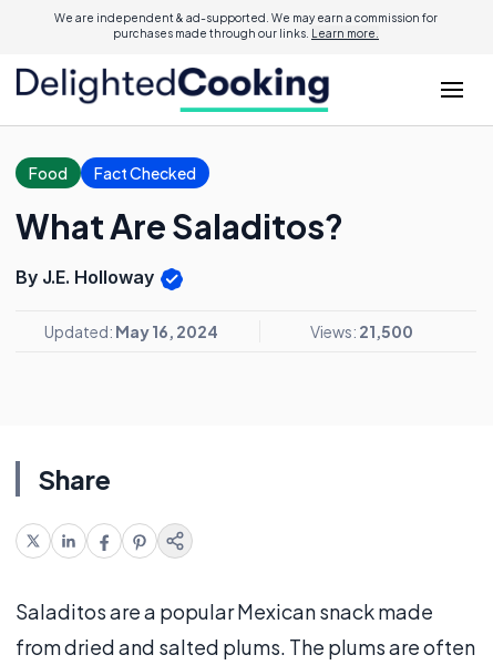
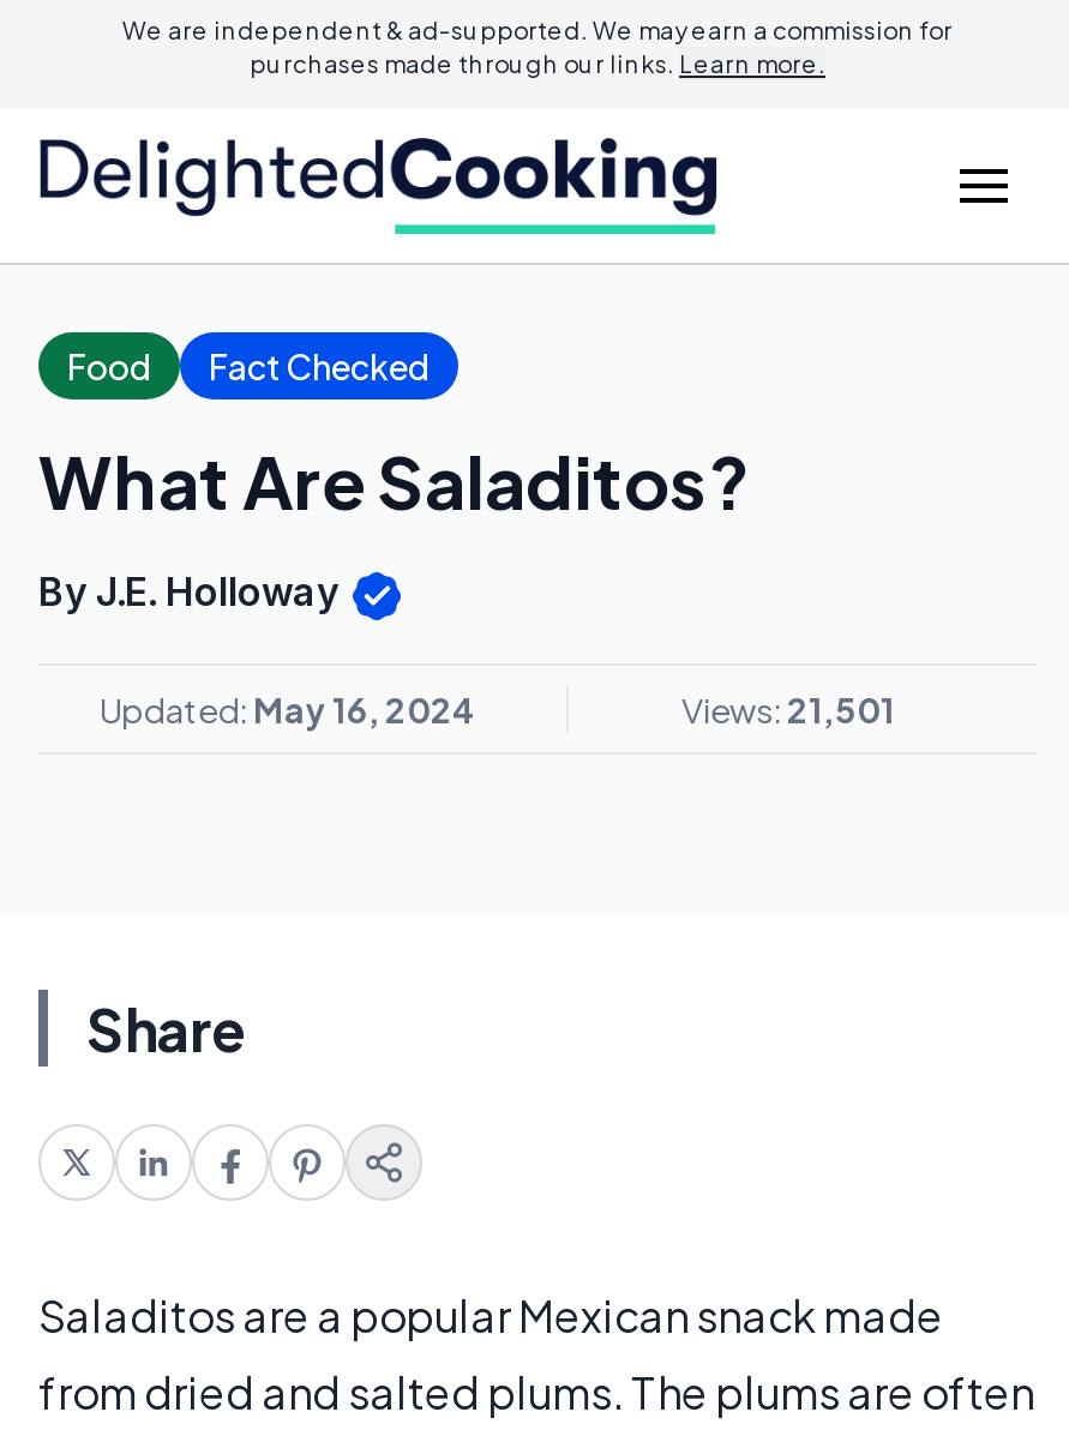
[310,321,413,341] Views: 21,500 -> [681,686,895,730] Views: 21,501

